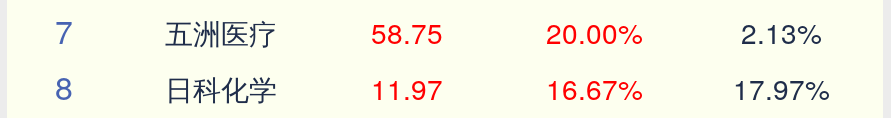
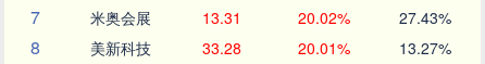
[165,12,821,52] 五洲医疗 | 58.75 | 20.00% | 2.13% -> [90,7,451,28] 米奥会展 | 13.31 | 20.02% | 27.43%
[165,68,829,108] 日科化学 | 11.97 | 16.67% | 17.97% -> [90,37,451,59] 美新科技 | 33.28 | 20.01% | 13.27%

